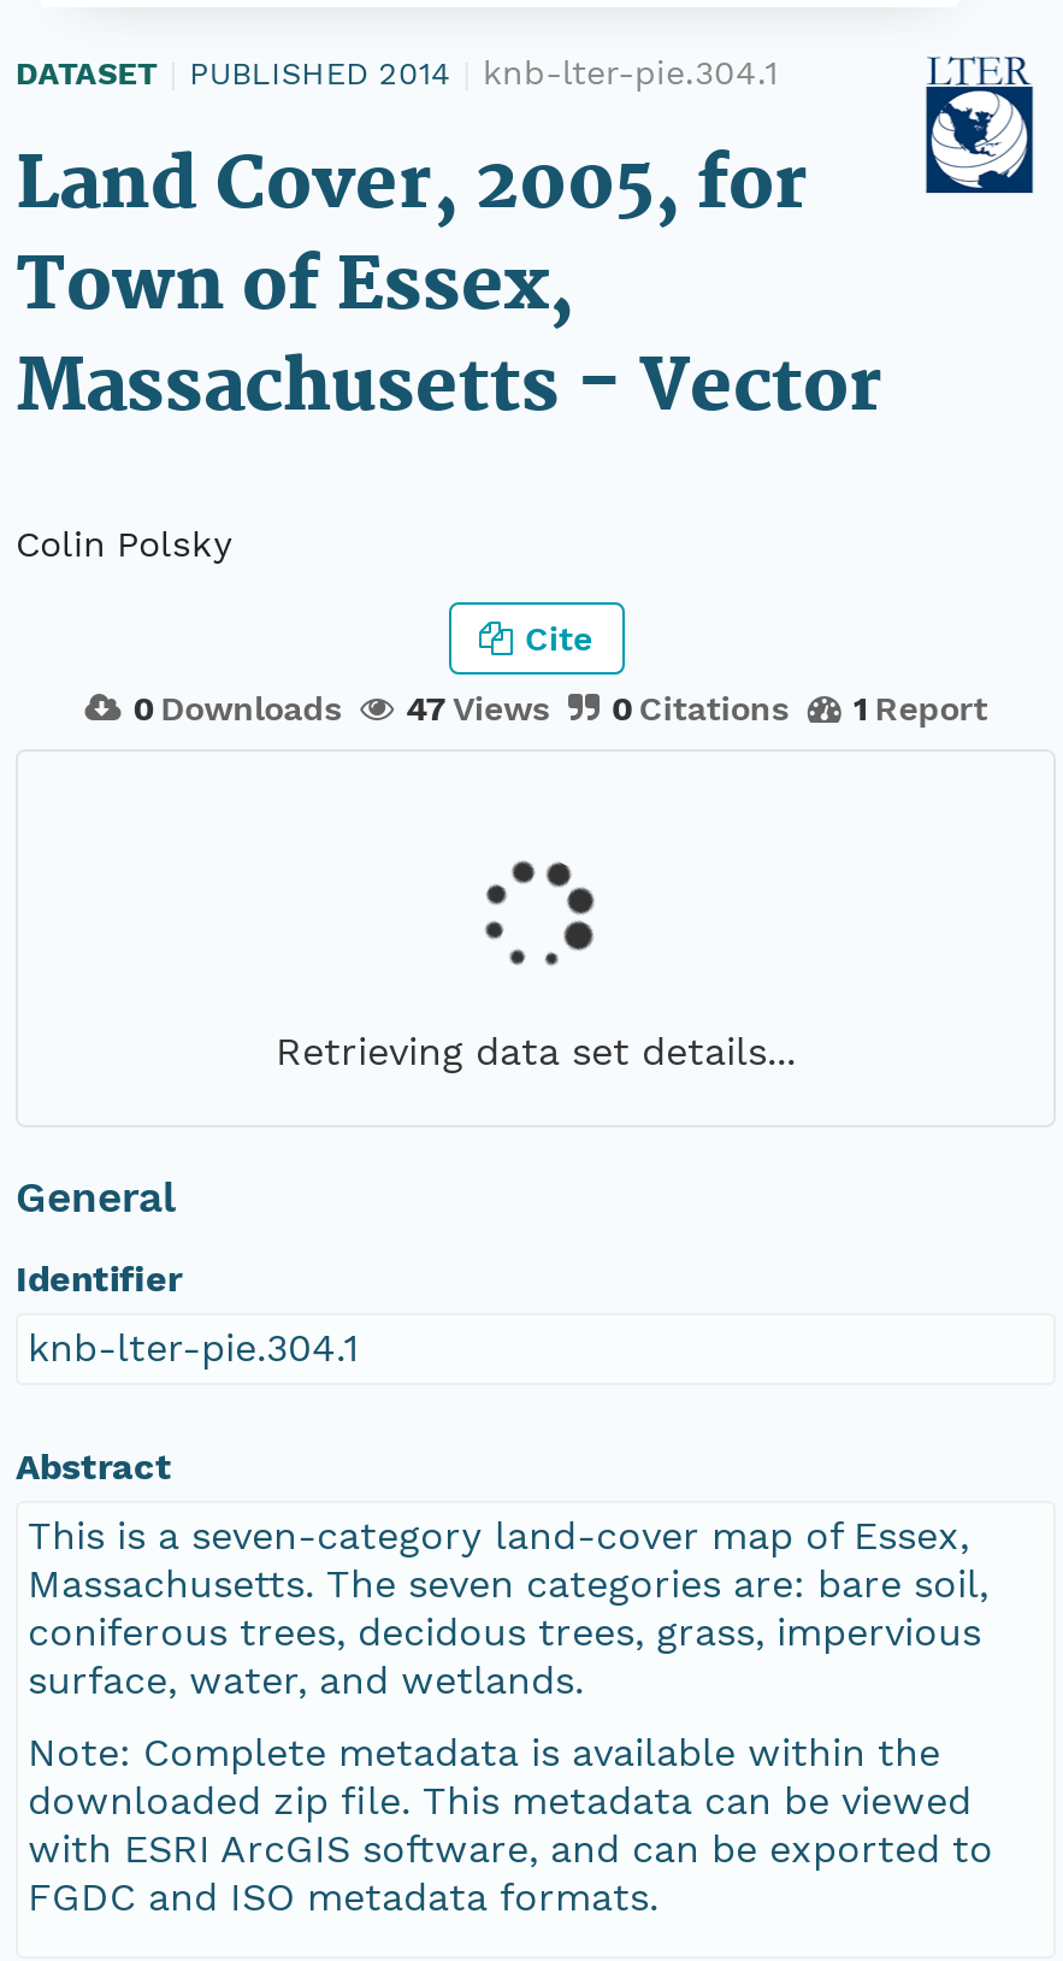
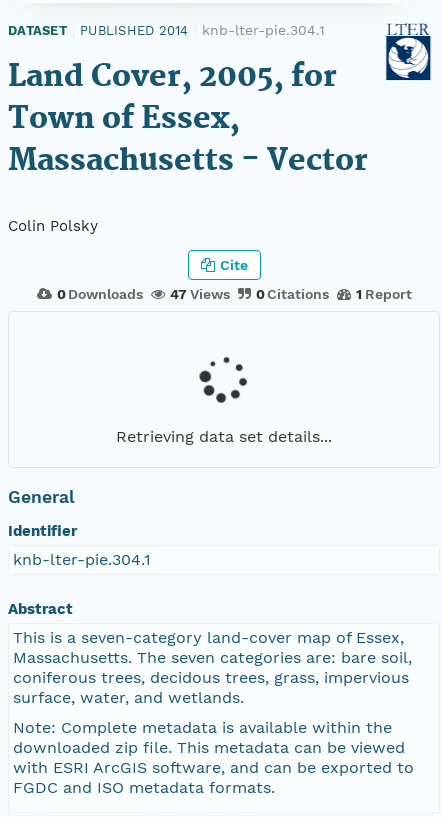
[476,860,596,971] [image] -> [198,356,248,404] [image]

